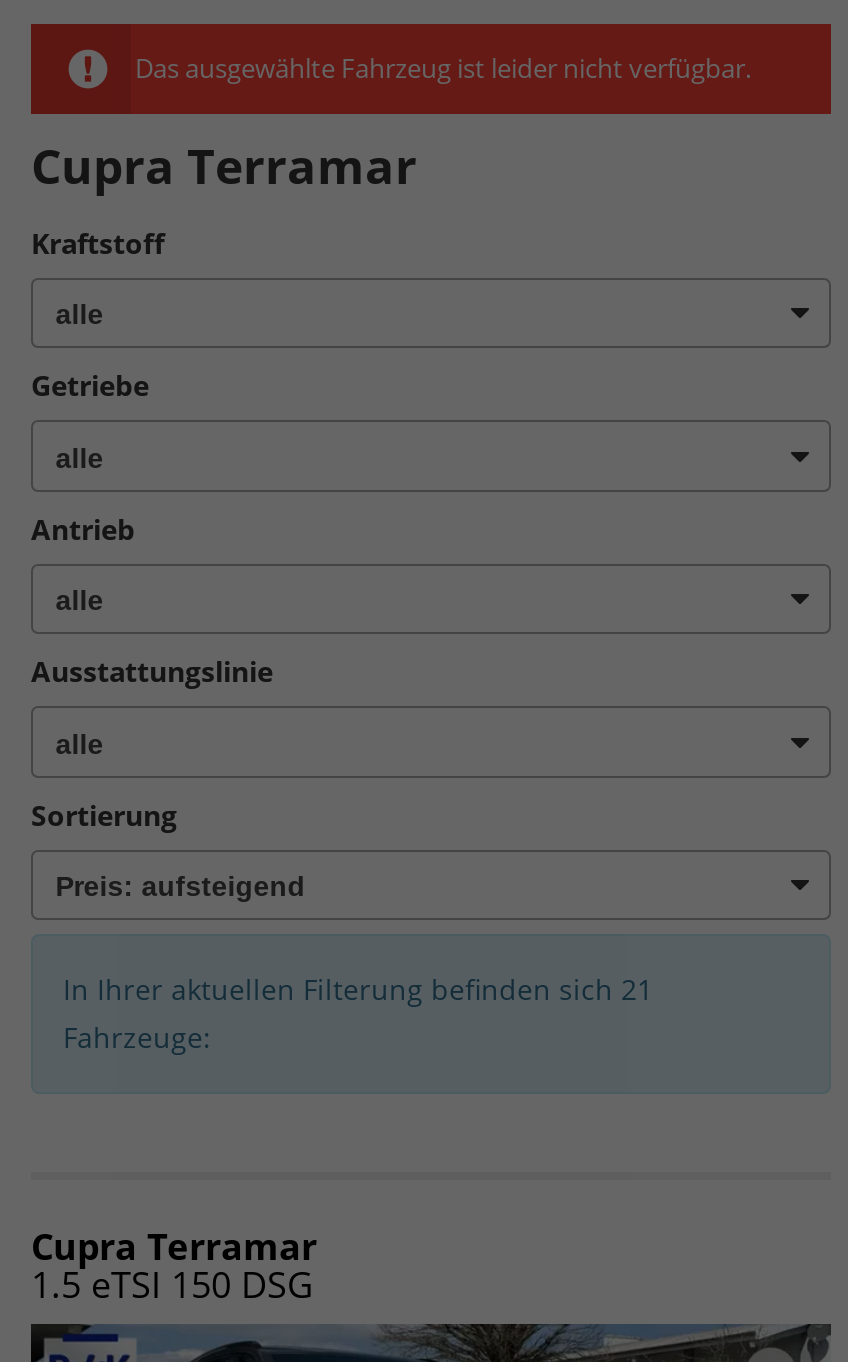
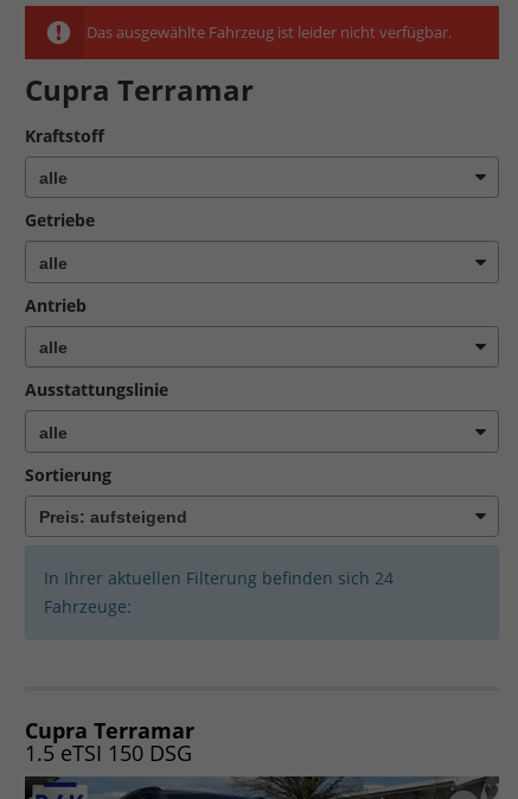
[63,970,653,1008] In Ihrer aktuellen Filterung befinden sich 21 -> [44,567,394,589] In Ihrer aktuellen Filterung befinden sich 24

